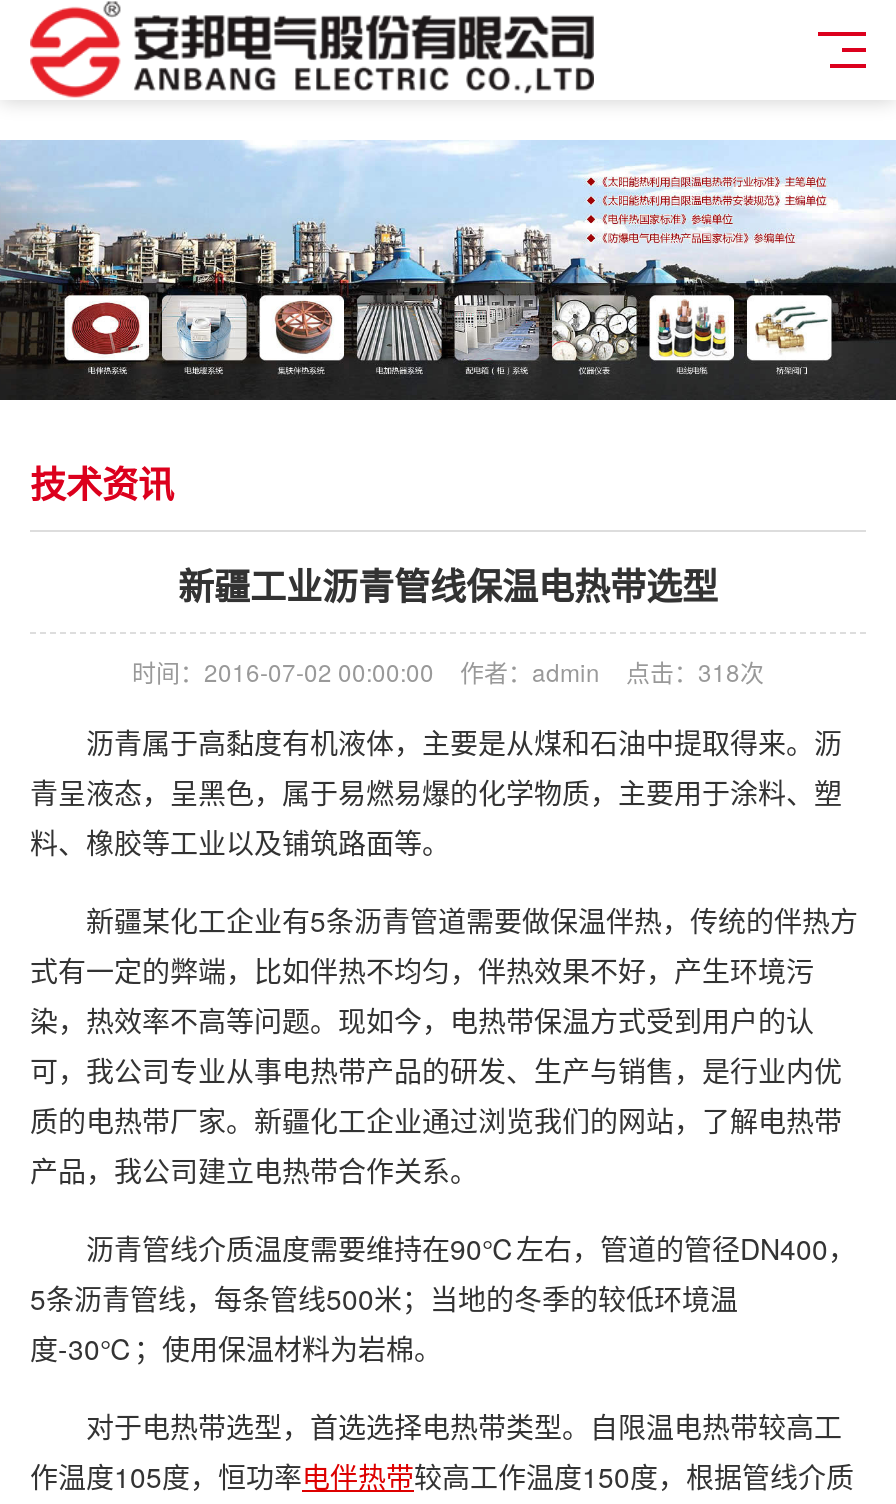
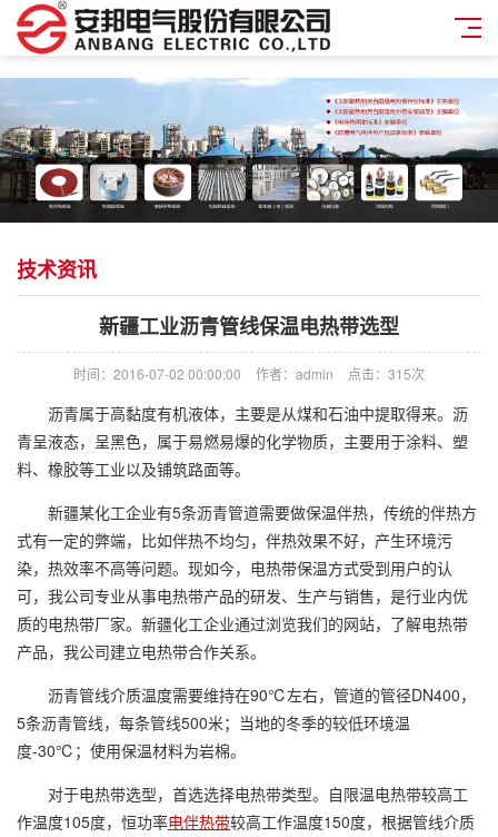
[132,654,764,688] 时间：2016-07-02 00:00:00 作者：admin 点击：318次 -> [73,364,425,383] 时间：2016-07-02 00:00:00 作者：admin 点击：315次

